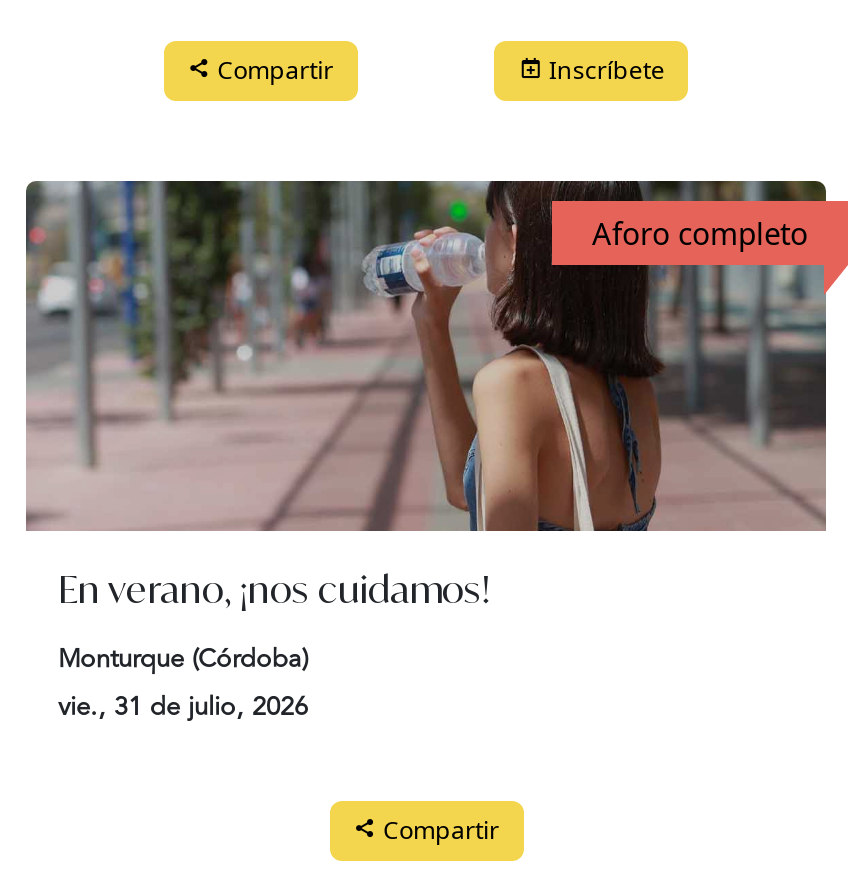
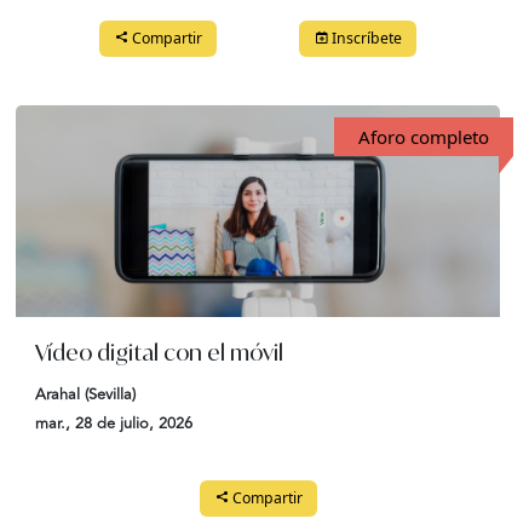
[26,181,826,611] [image] | En verano, ¡nos cuidamos! -> [16,106,500,365] [image] | Vídeo digital con el móvil
[58,639,308,727] Monturque (Córdoba) | vie., 31 de julio, 2026 -> [35,382,192,436] Arahal (Sevilla) | mar., 28 de julio, 2026

